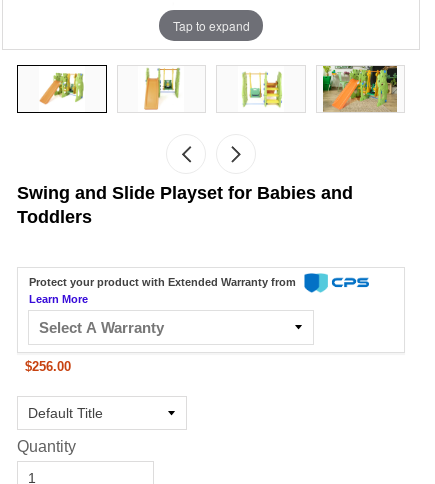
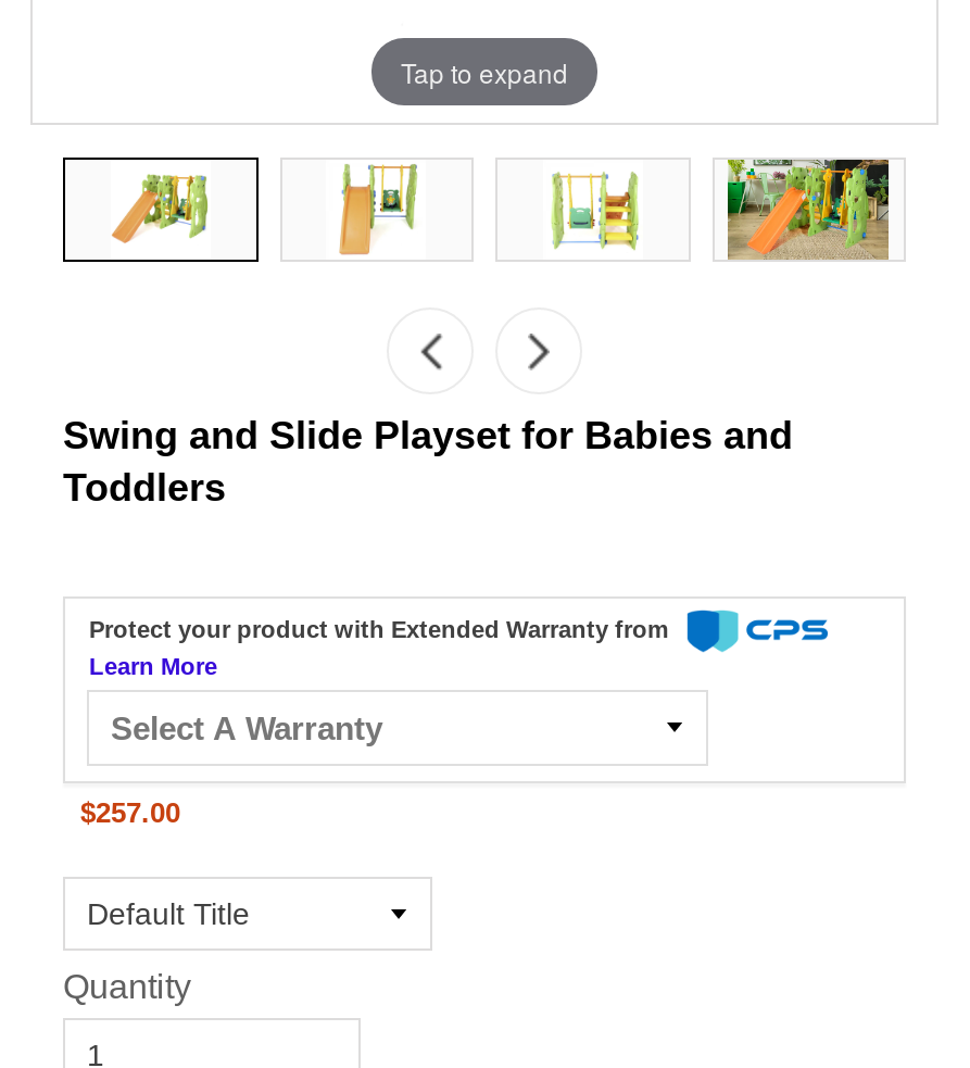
[25,359,71,374] $256.00 -> [80,796,180,829] $257.00

